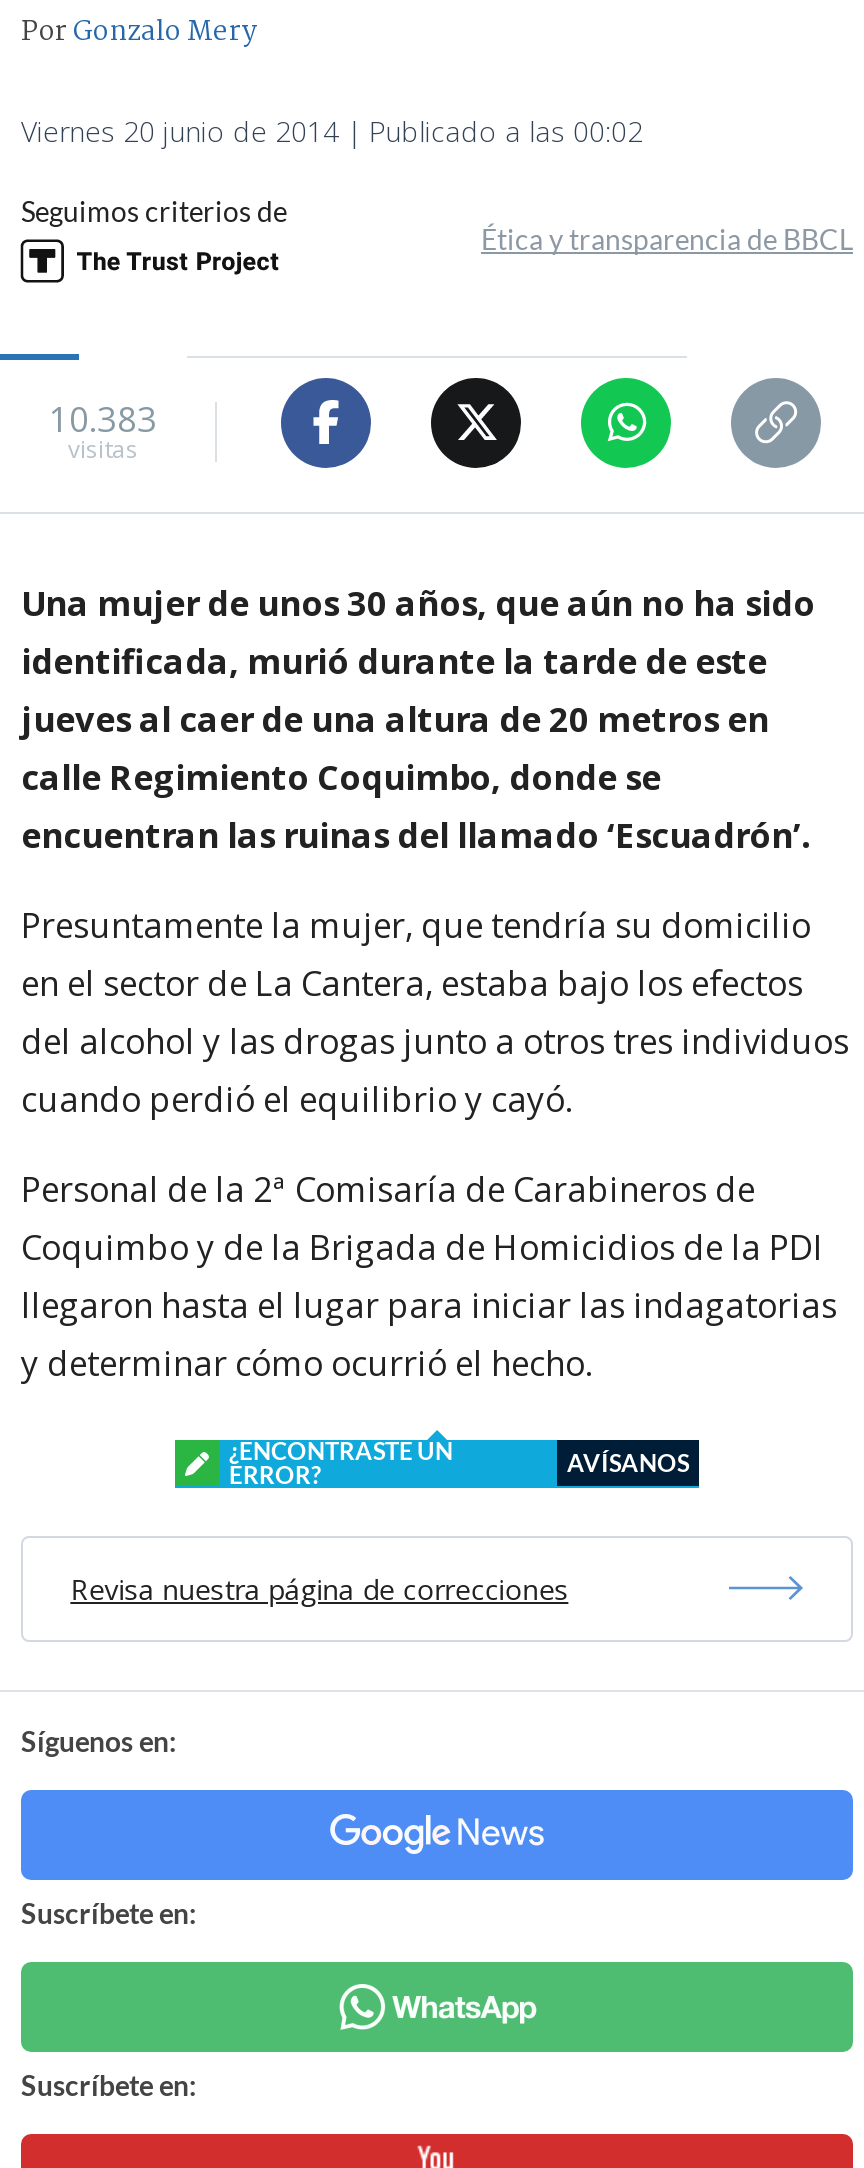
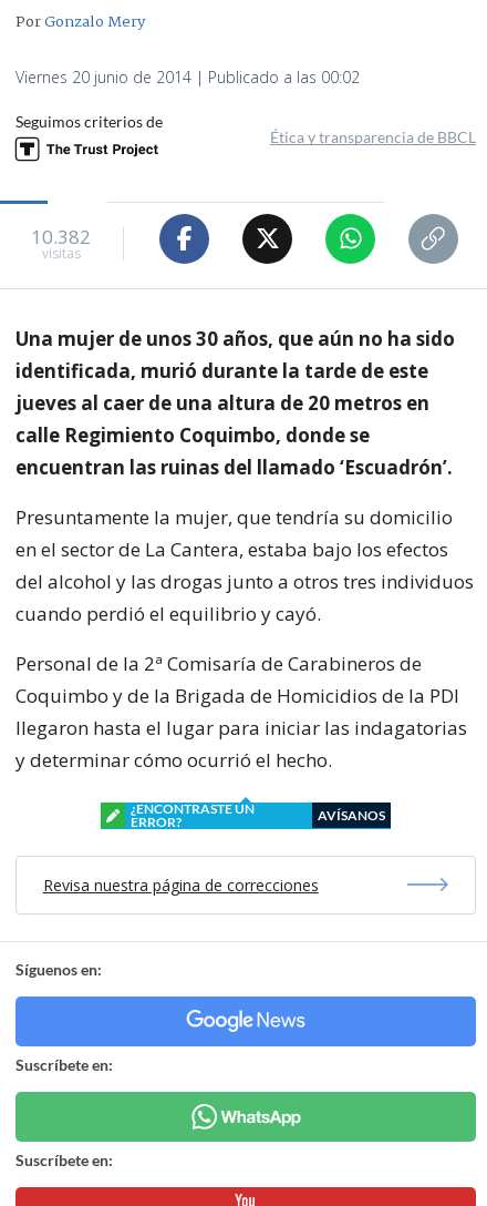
[49,397,157,443] 10.383 -> [31,224,91,250] 10.382

